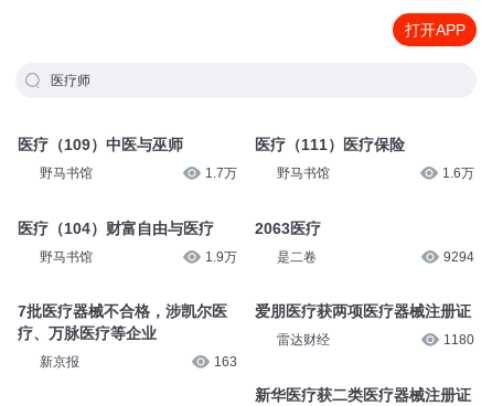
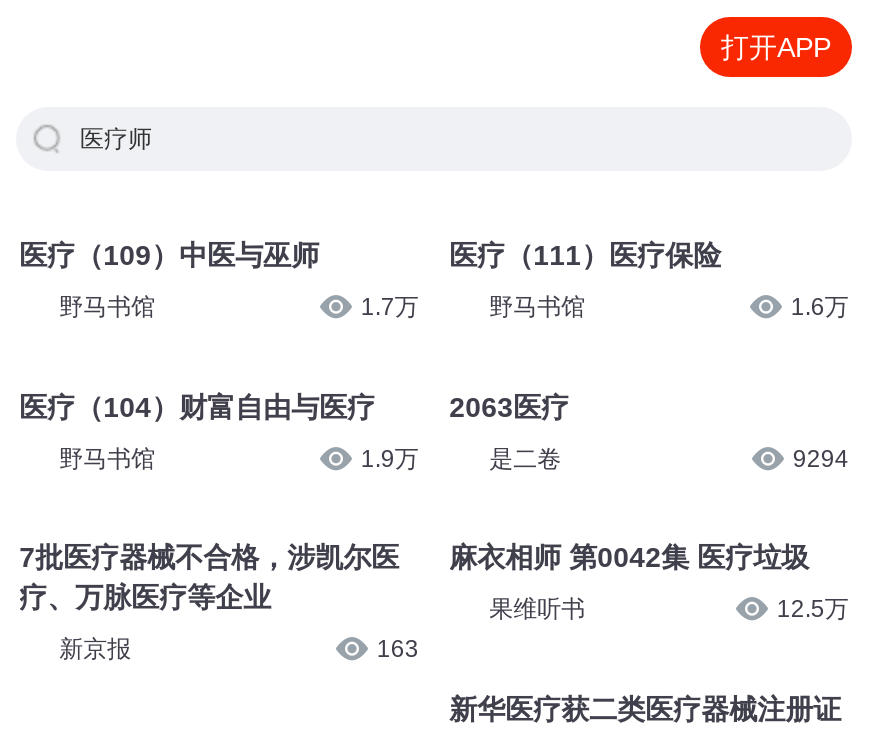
[254,303,471,320] 爱朋医疗获两项医疗器械注册证 -> [449,541,809,573] 麻衣相师 第0042集 医疗垃圾
[276,332,475,348] 雷达财经 | 1180 -> [489,595,849,623] 果维听书 | 12.5万

